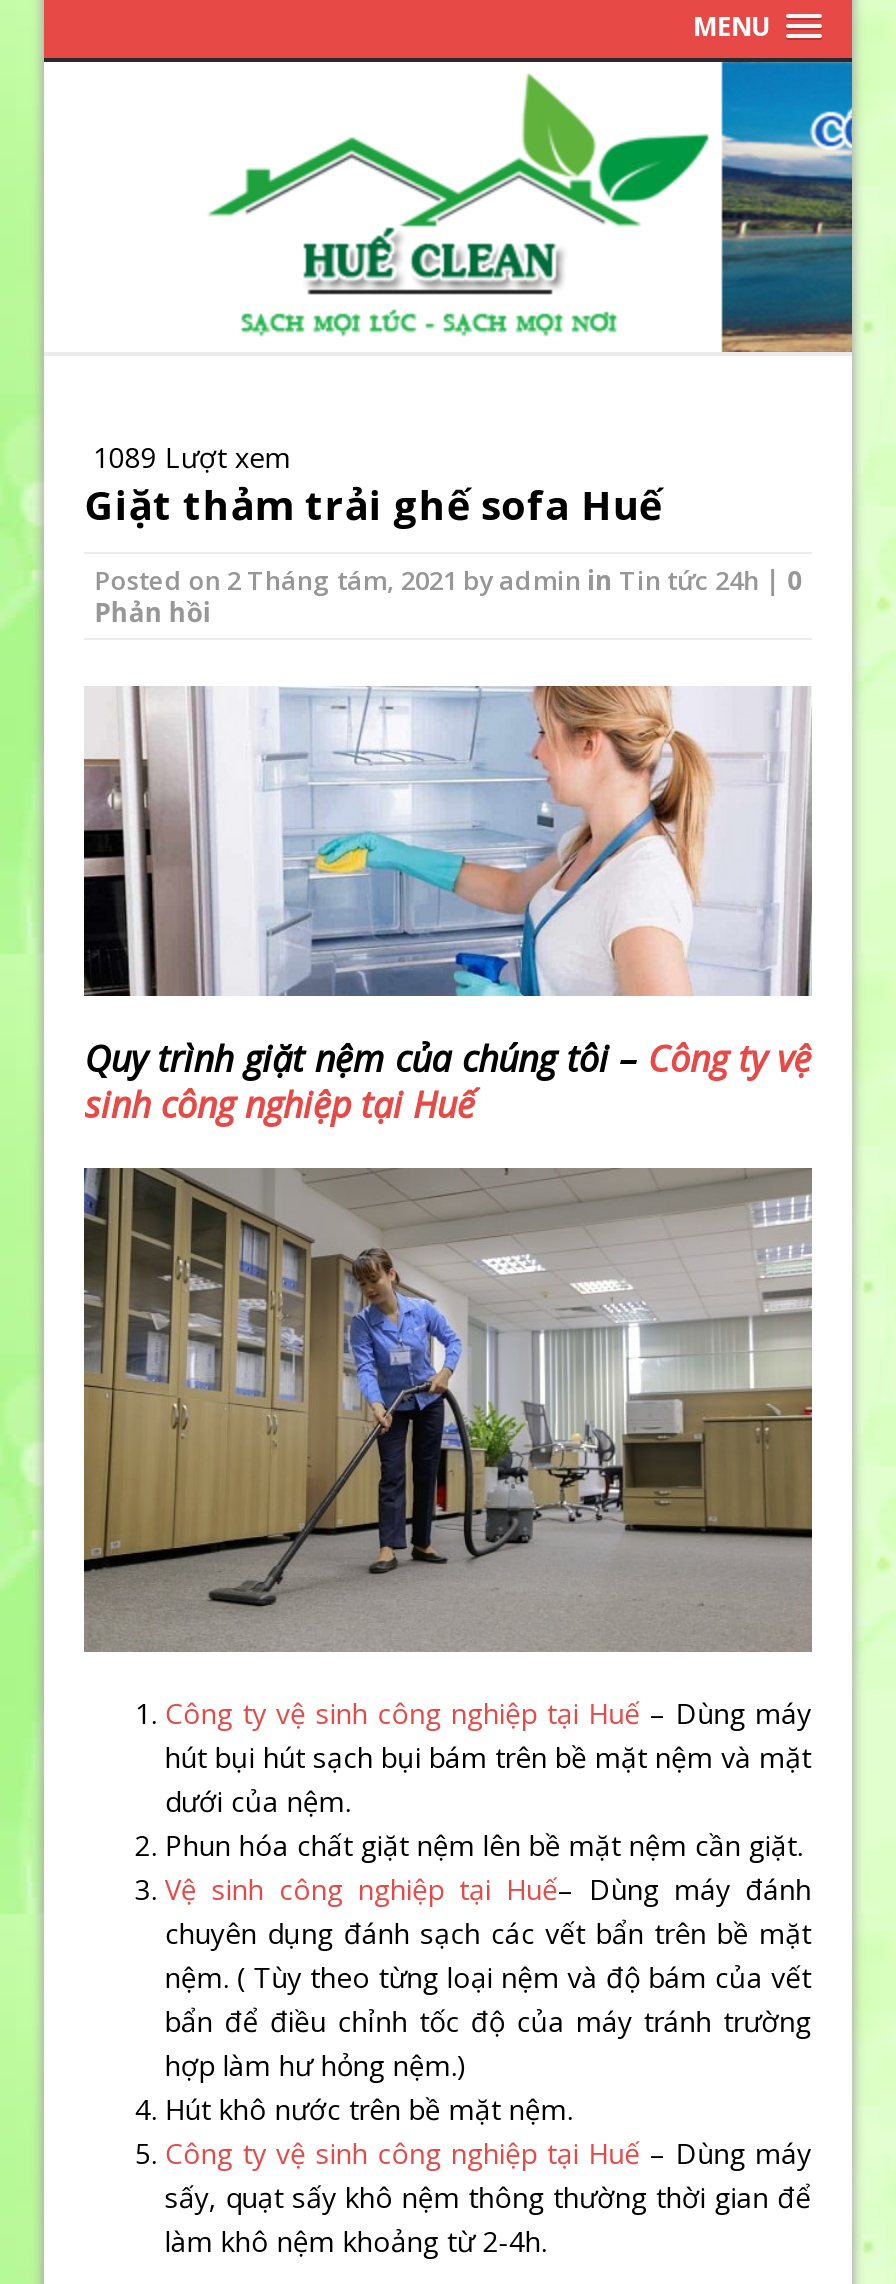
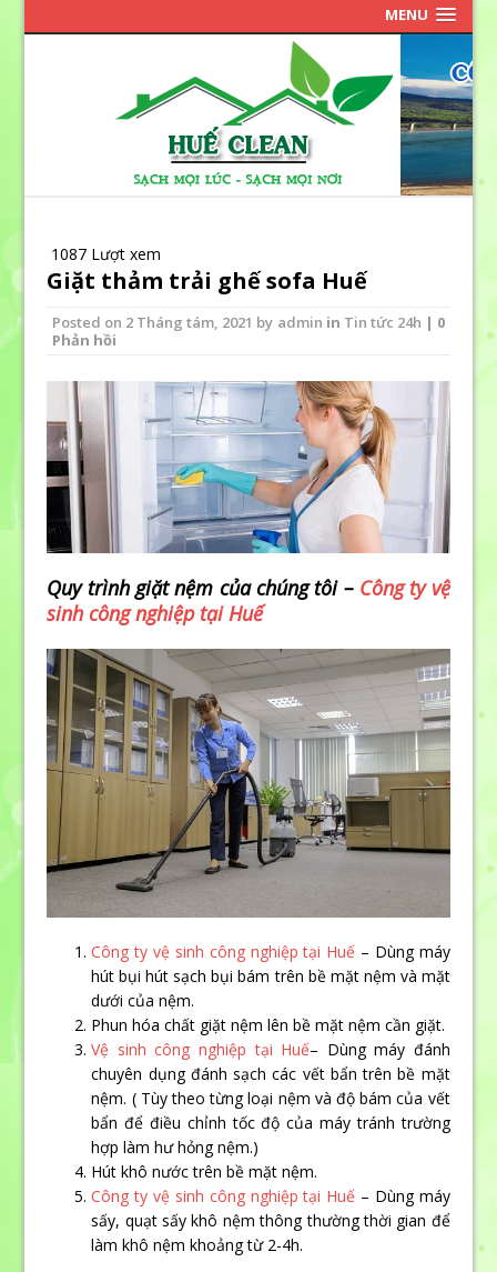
[85,438,291,476] 1089 Lượt xem -> [47,243,161,264] 1087 Lượt xem

